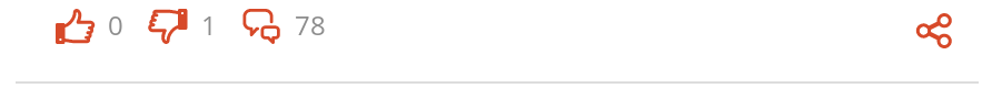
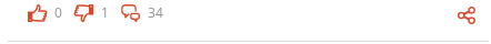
[295,7,326,45] 78 -> [147,4,163,22] 34

